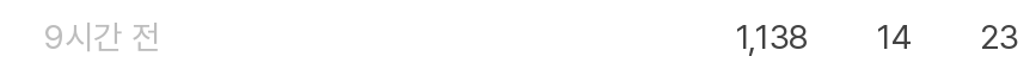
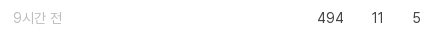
[736,18,1018,56] 1,138 | 14 | 23 -> [317,10,421,26] 494 | 11 | 5

